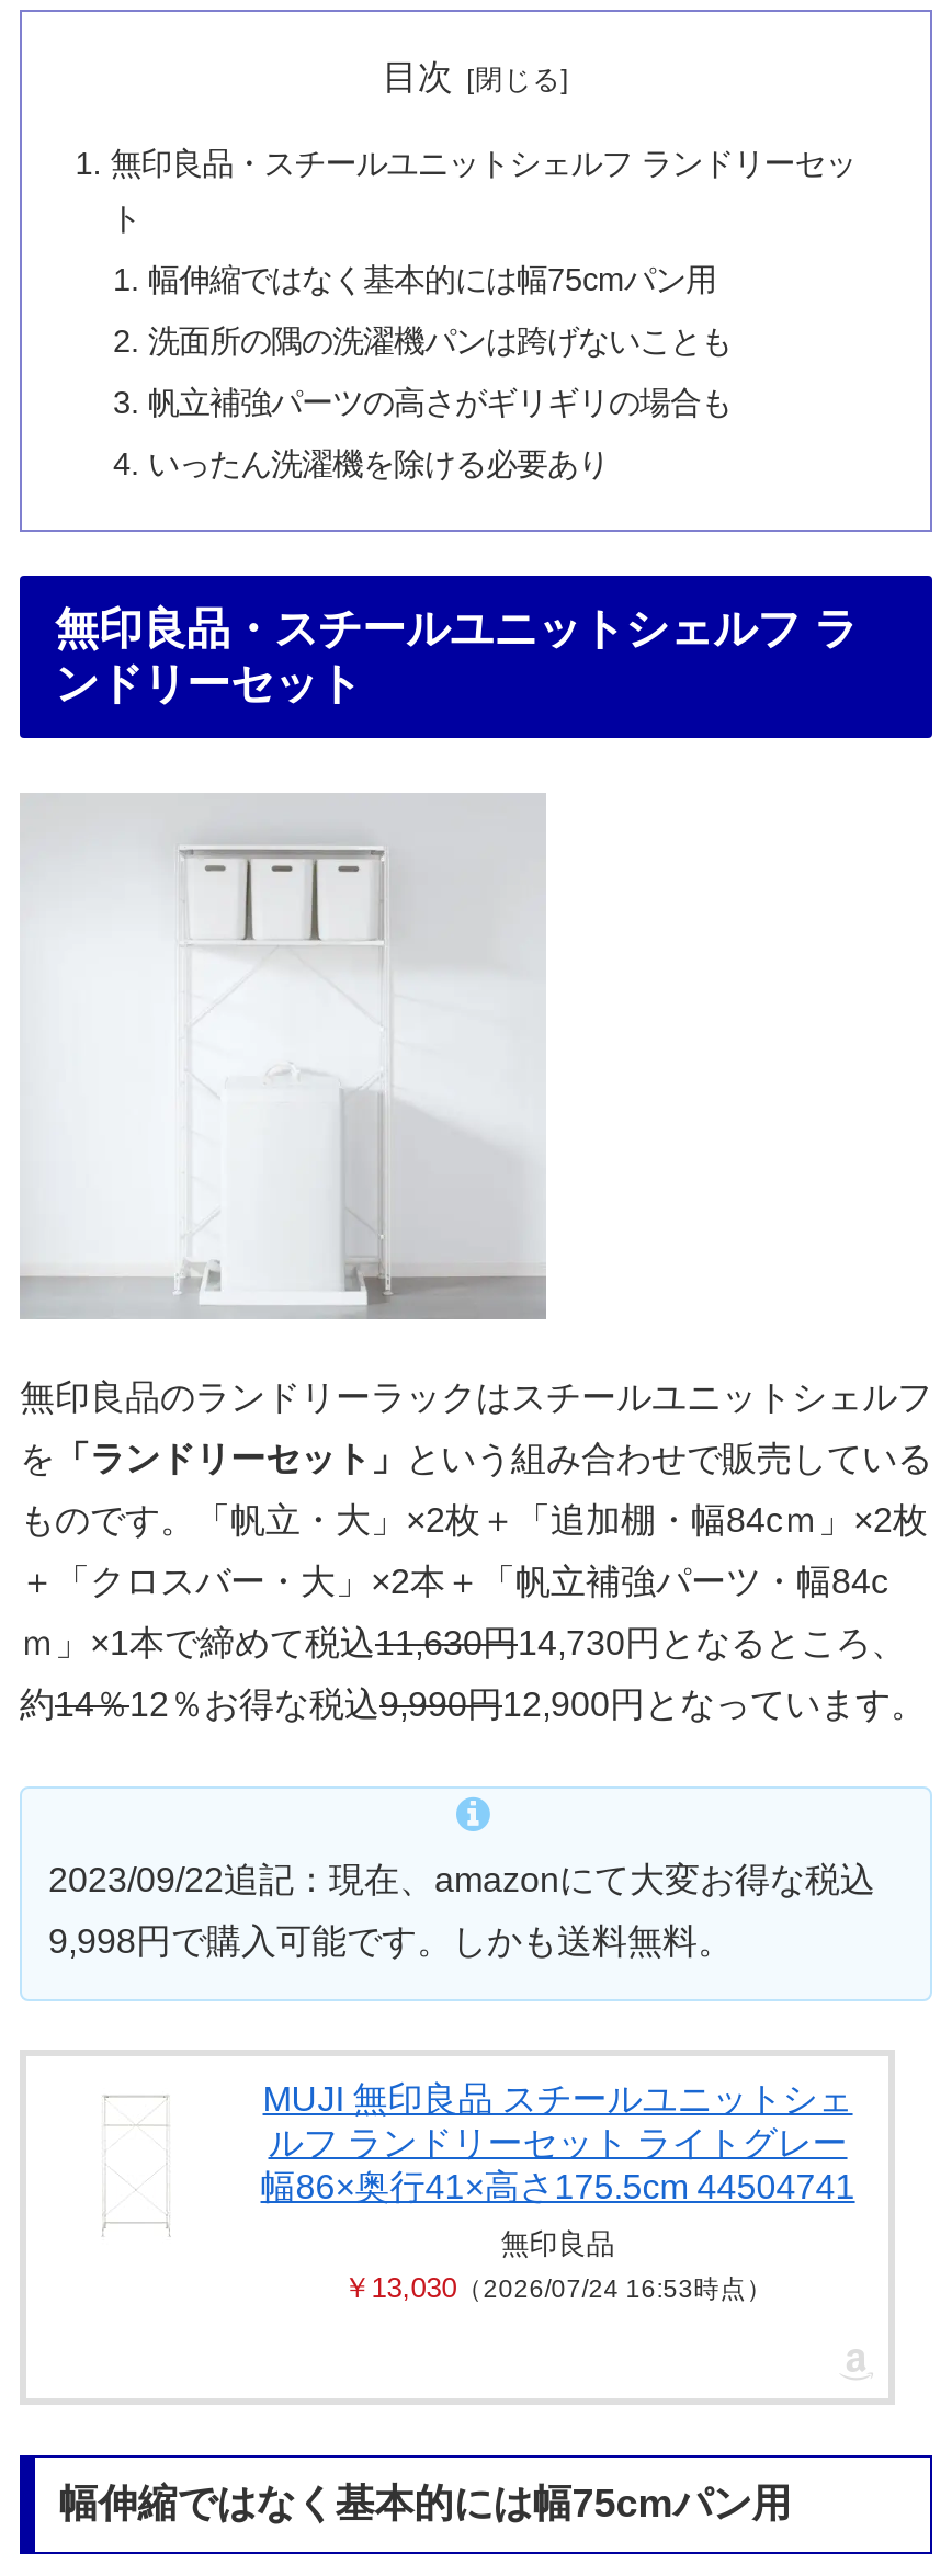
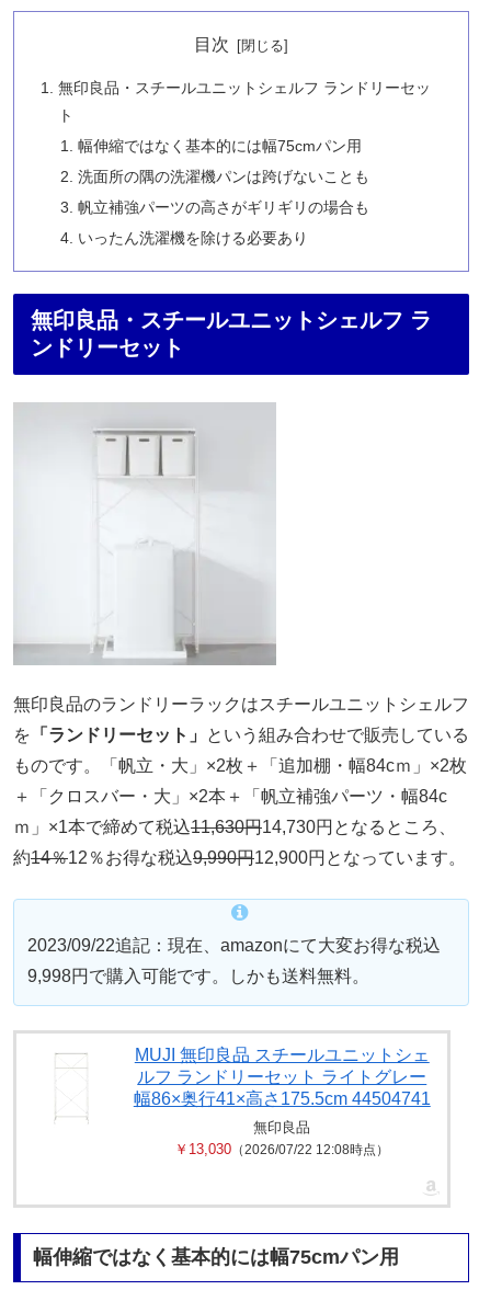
[343,2272,773,2304] ￥13,030（2026/07/24 16:53時点） -> [175,1141,389,1158] ￥13,030（2026/07/22 12:08時点）

